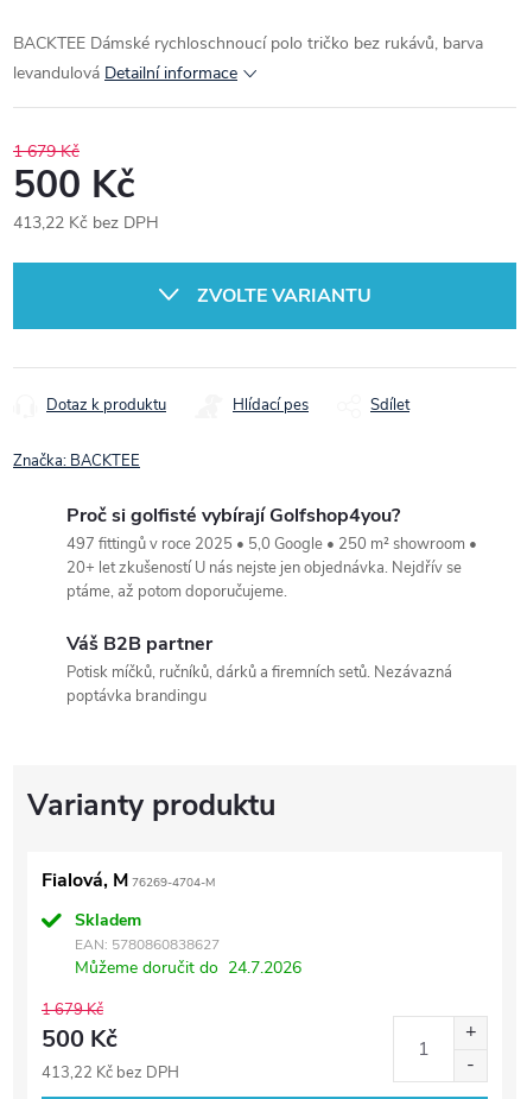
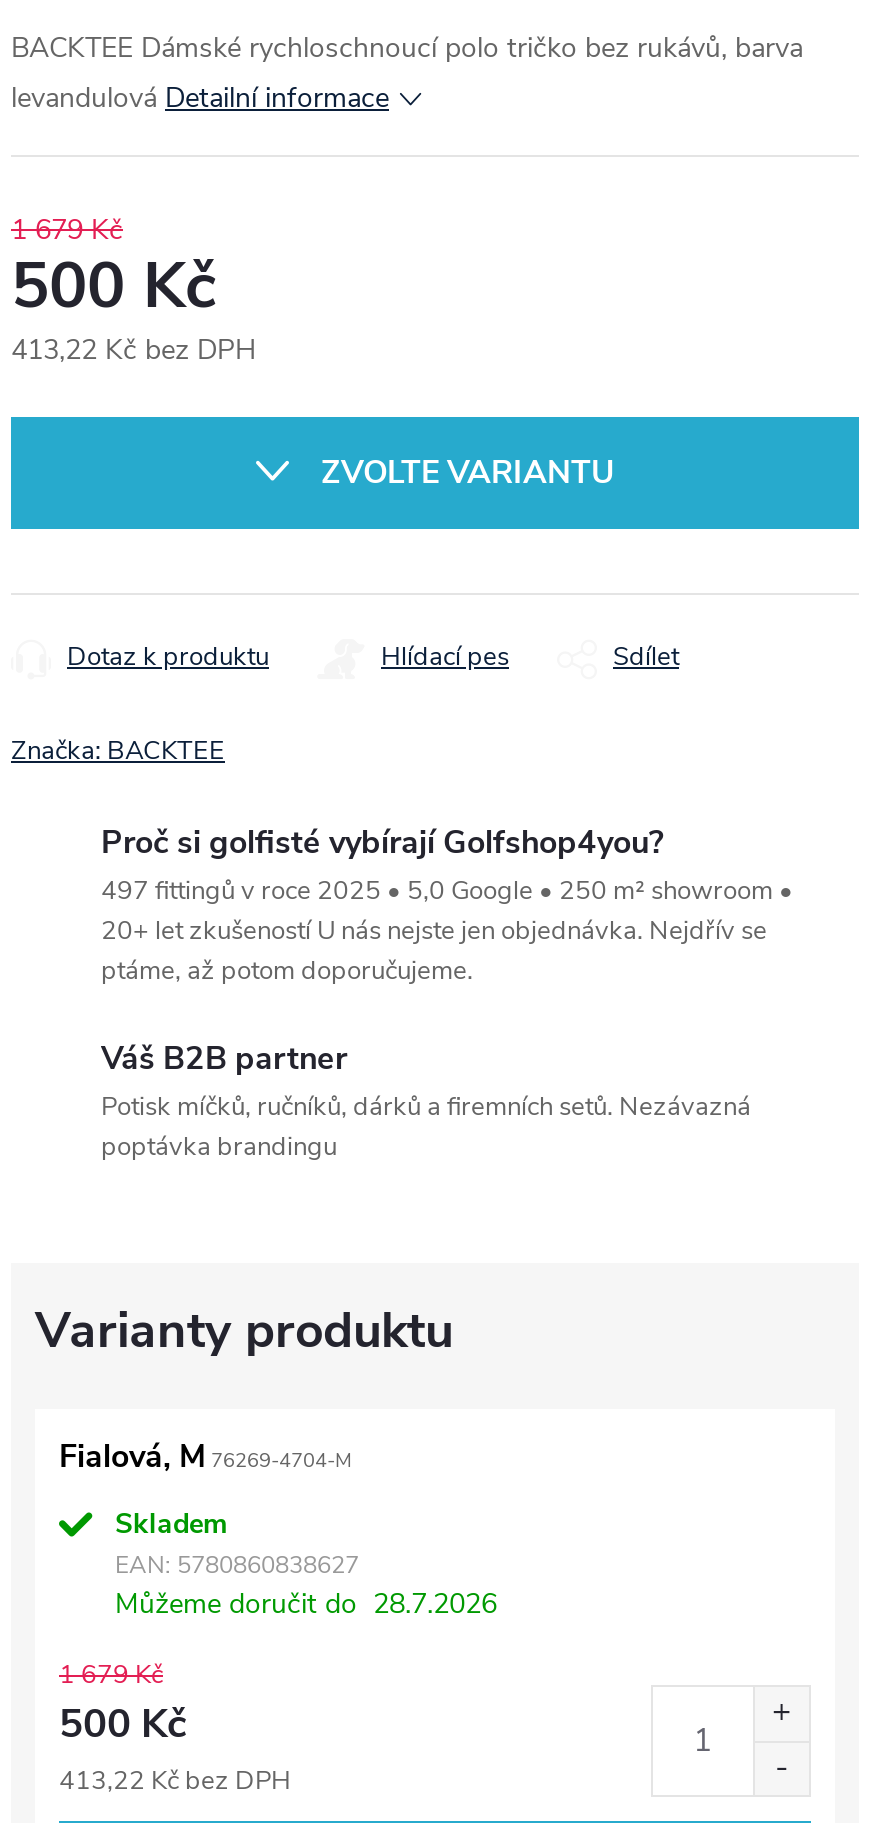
[75,956,301,979] Můžeme doručit do 24.7.2026 -> [115,1585,497,1623] Můžeme doručit do 28.7.2026

